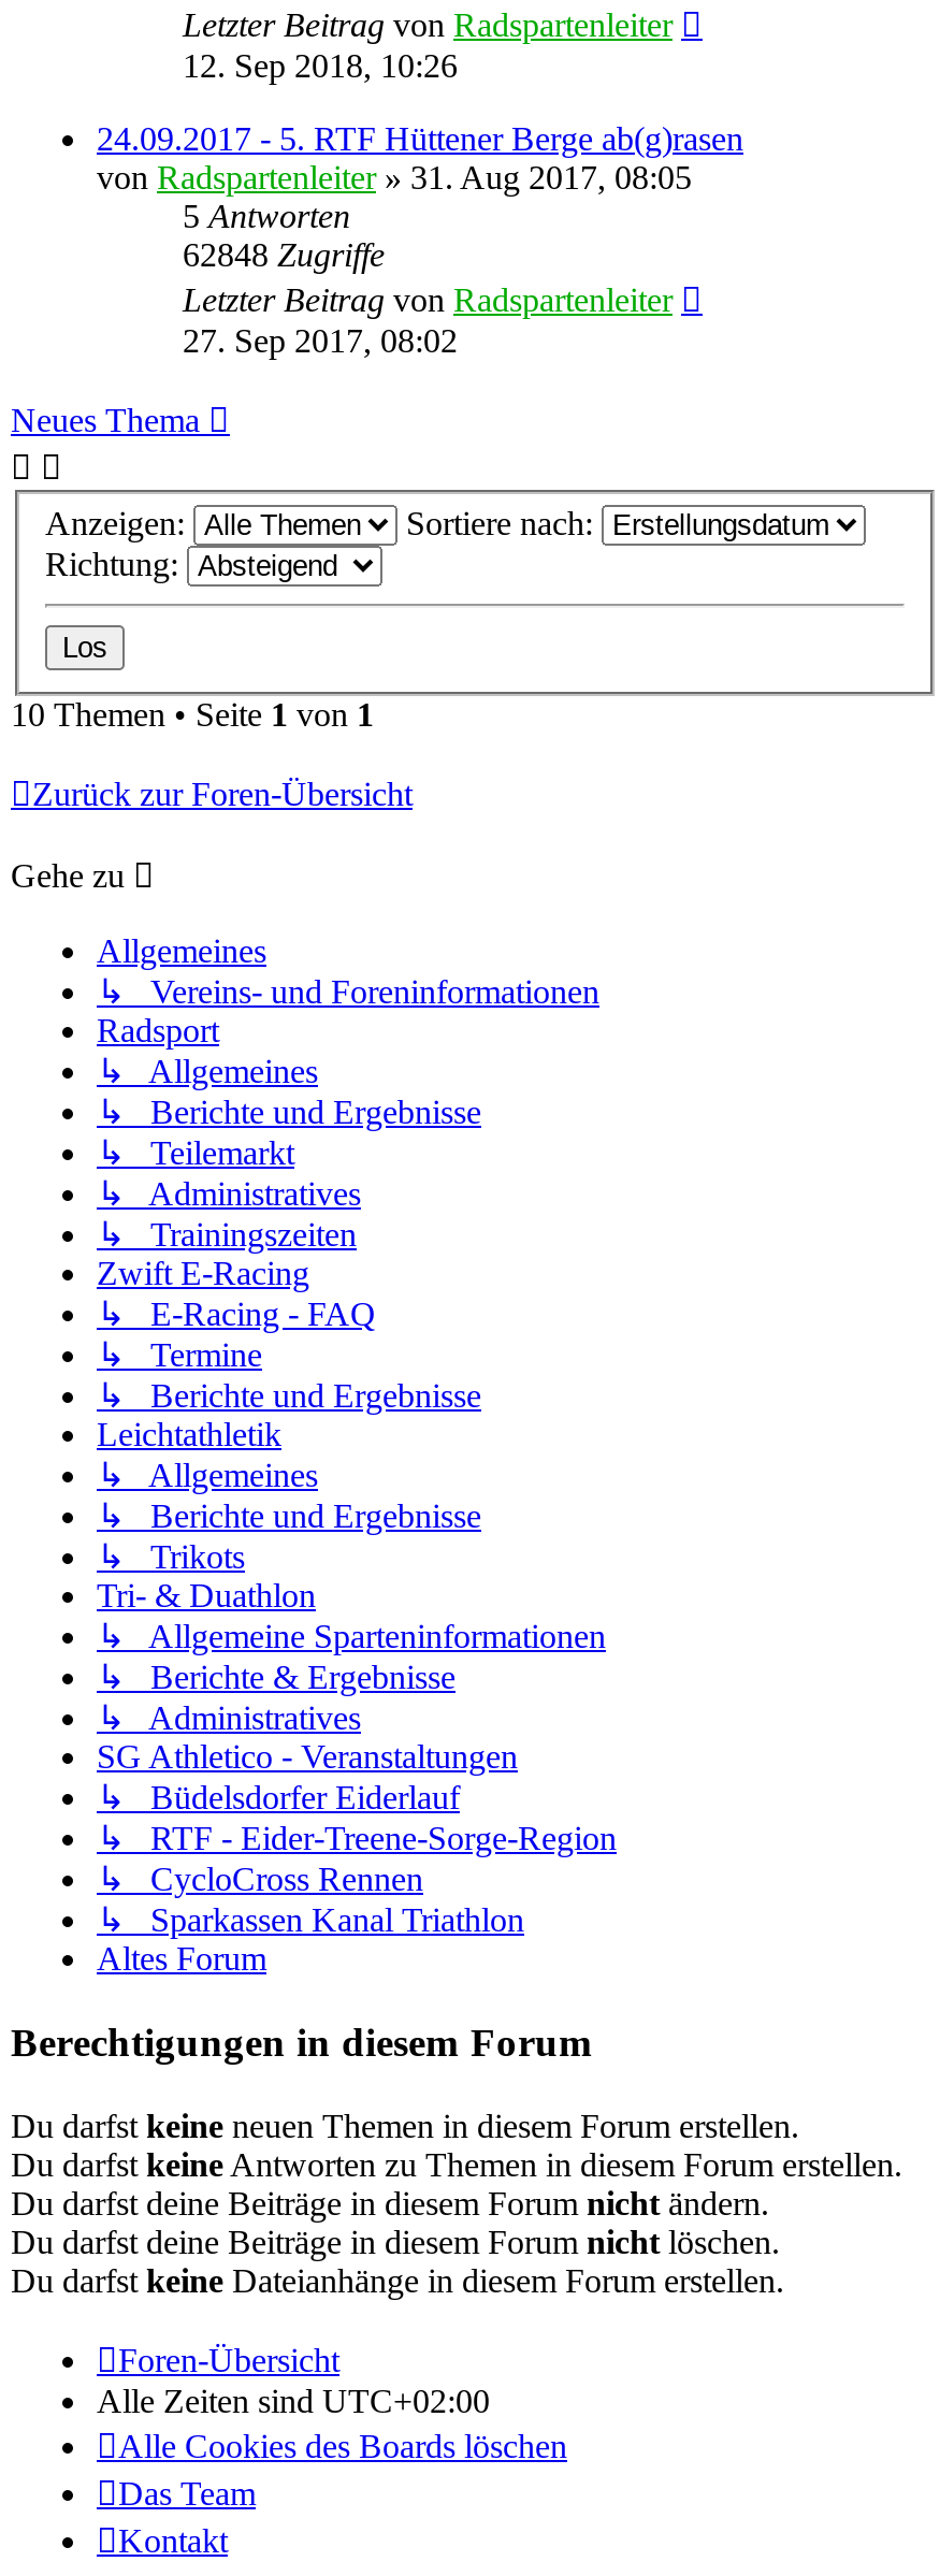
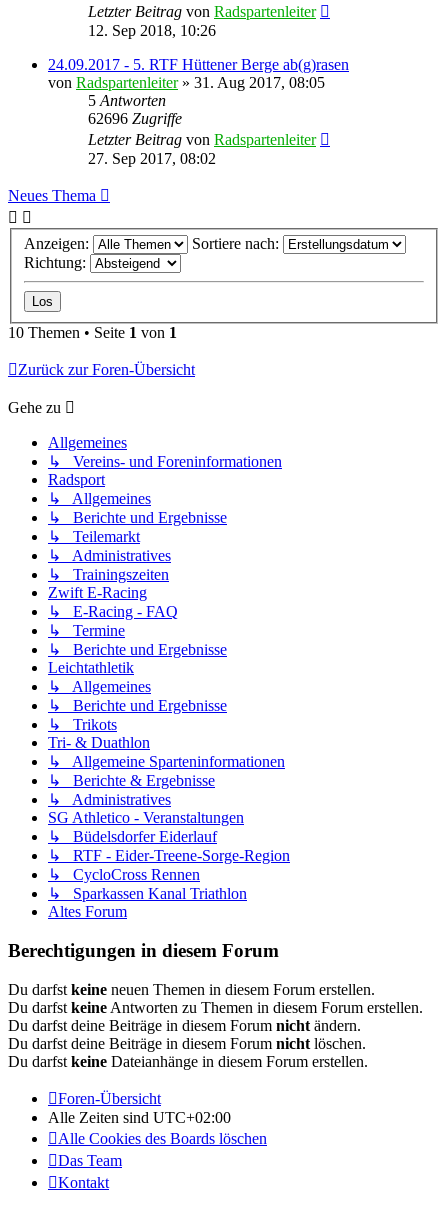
[183,236,385,273] 62848 Zugriffe -> [88,110,182,127] 62696 Zugriffe

